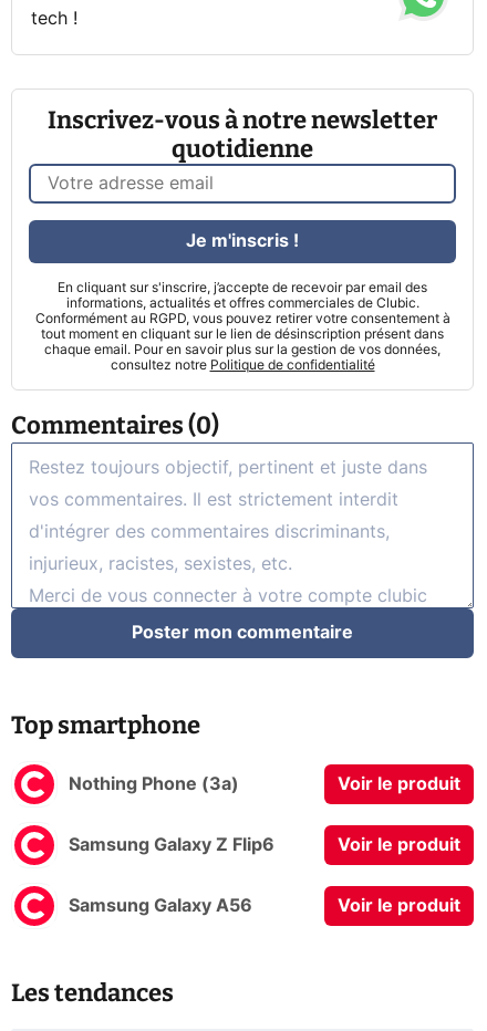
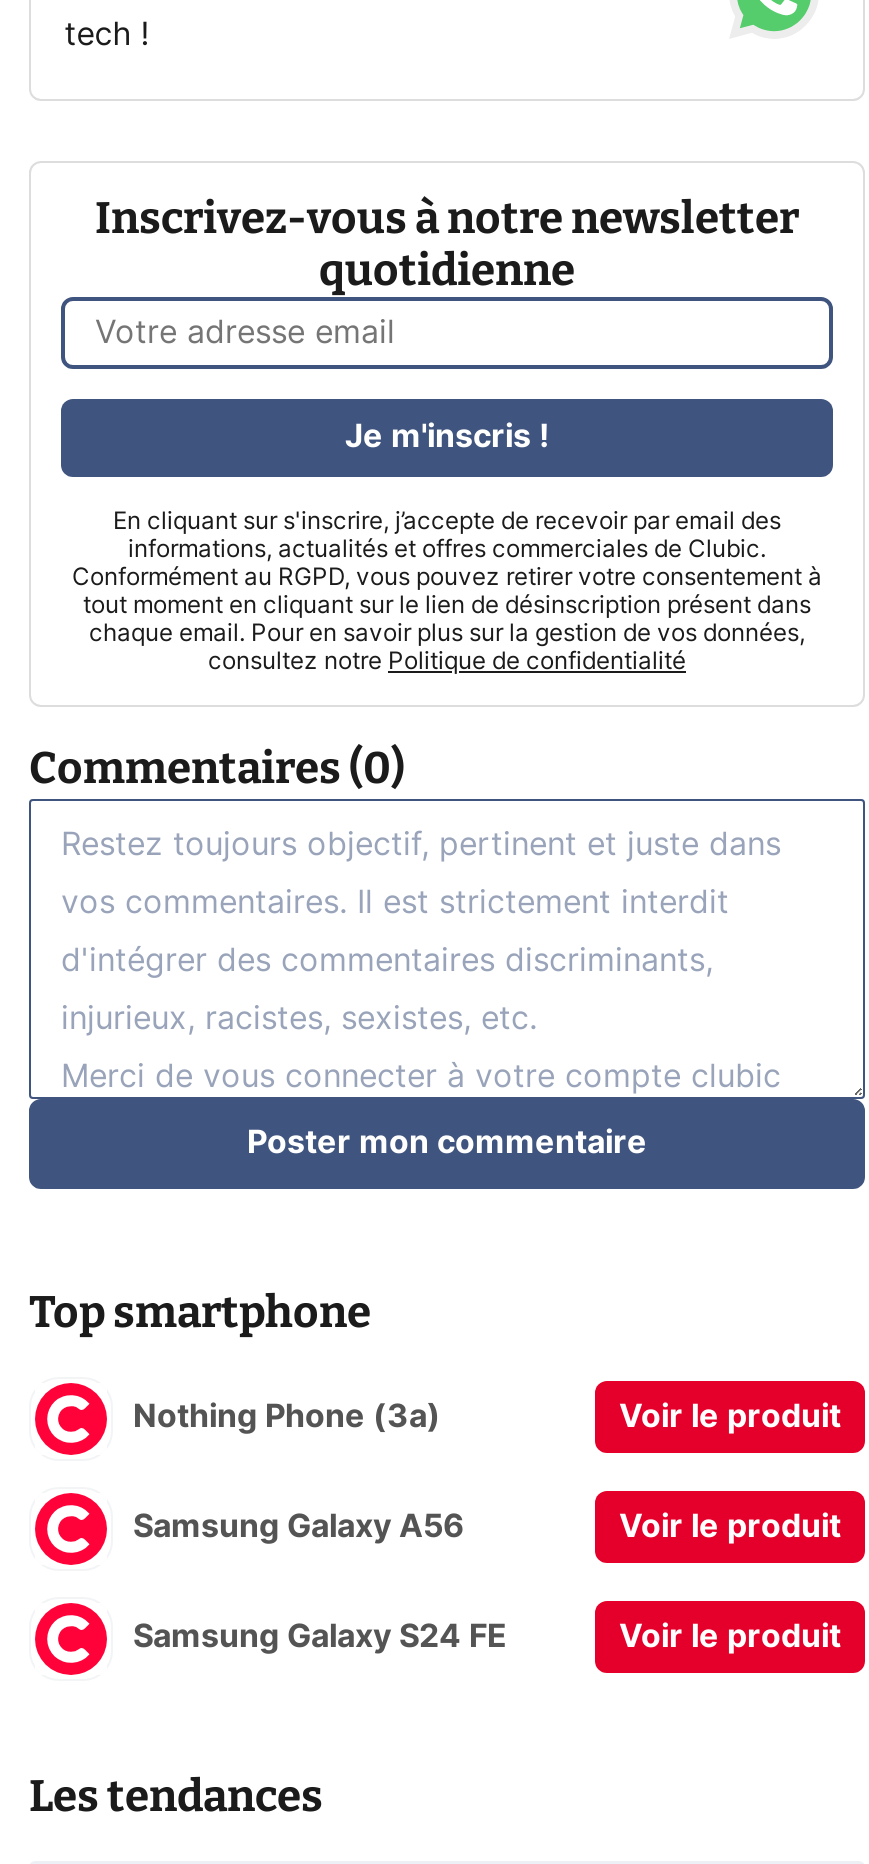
[69,836,274,854] Samsung Galaxy Z Flip6 -> none
moved [69,897,252,915] -> [133,1511,465,1543]: Samsung Galaxy A56
none -> [133,1621,507,1653] Samsung Galaxy S24 FE

